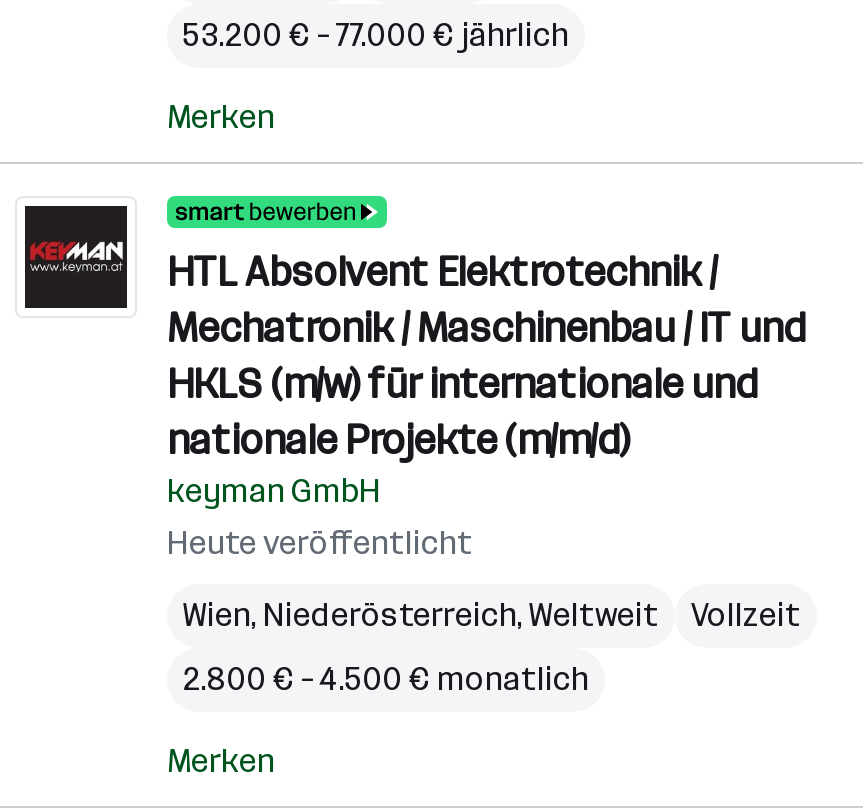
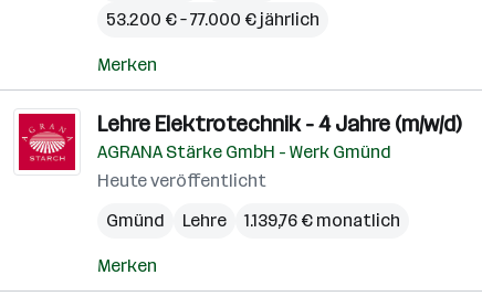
[23,204,805,510] [image] | HTL Absolvent Elektrotechnik / | Mechatronik / Maschinenbau / IT und | HKLS (m/w) für internationale und | nationale Projekte (m/m/d) | keyman GmbH -> [18,110,461,171] [image] | Lehre Elektrotechnik - 4 Jahre (m/w/d) | AGRANA Stärke GmbH - Werk Gmünd
[183,596,801,698] Wien, Niederösterreich, Weltweit | Vollzeit | 2.800 € – 4.500 € monatlich -> [106,210,400,231] Gmünd | Lehre | 1.139,76 € monatlich

